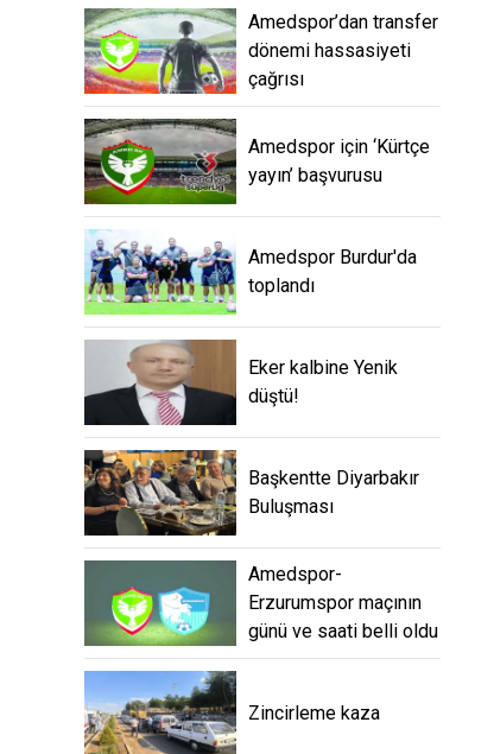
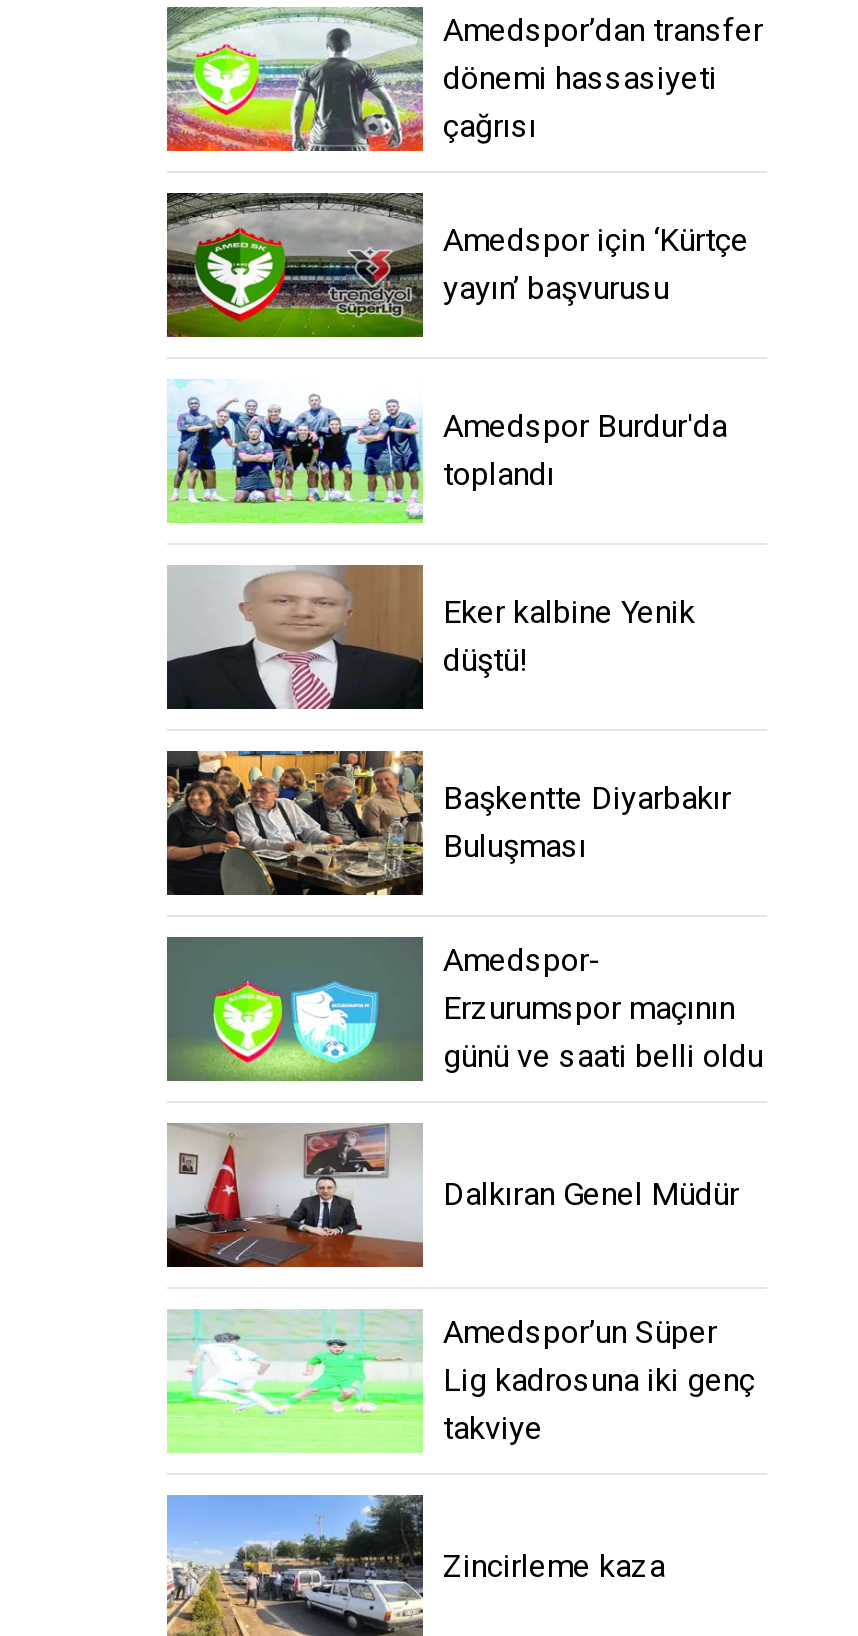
none -> [165,1308,755,1454] [image] | Amedspor’un Süper | Lig kadrosuna iki genç | takviye
none -> [167,1122,739,1270] [image] | Dalkıran Genel Müdür

